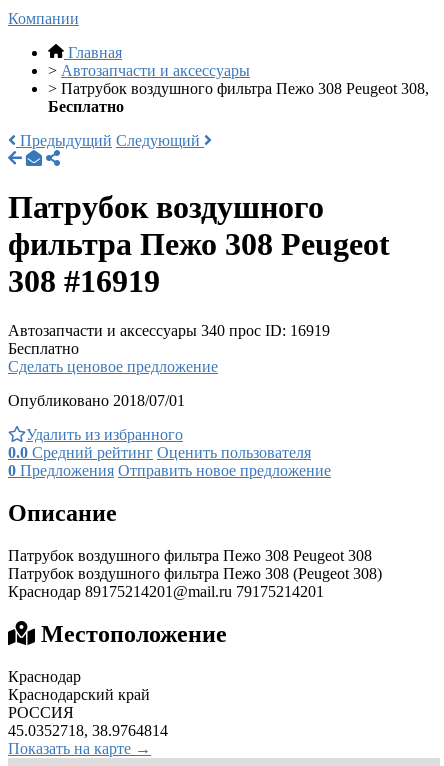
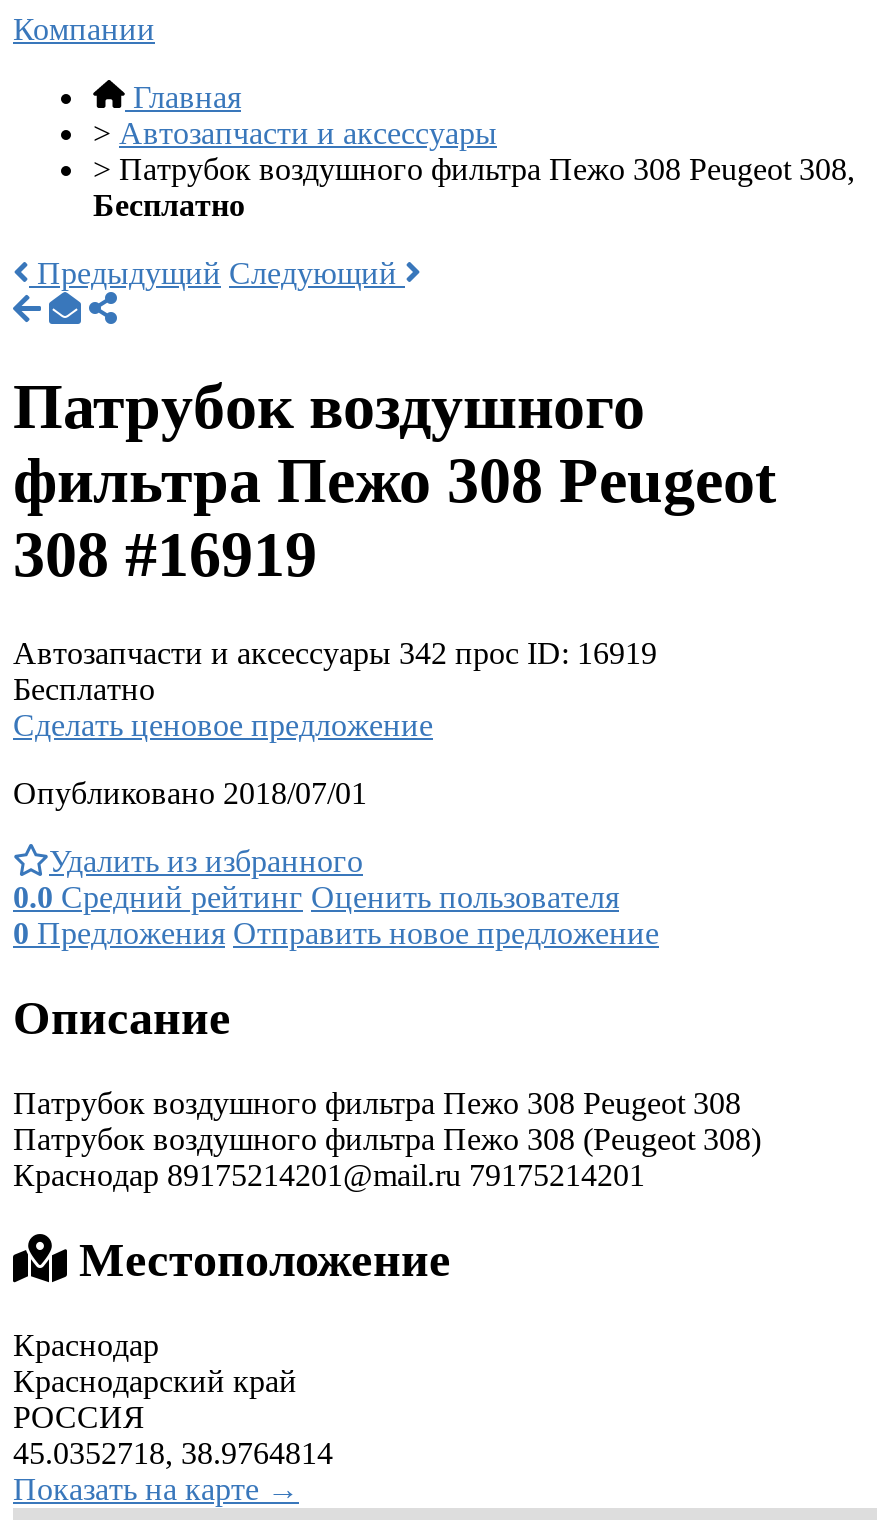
[8,322,330,339] Автозапчасти и аксессуары 340 прос ID: 16919 -> [13,636,657,670] Автозапчасти и аксессуары 342 прос ID: 16919

